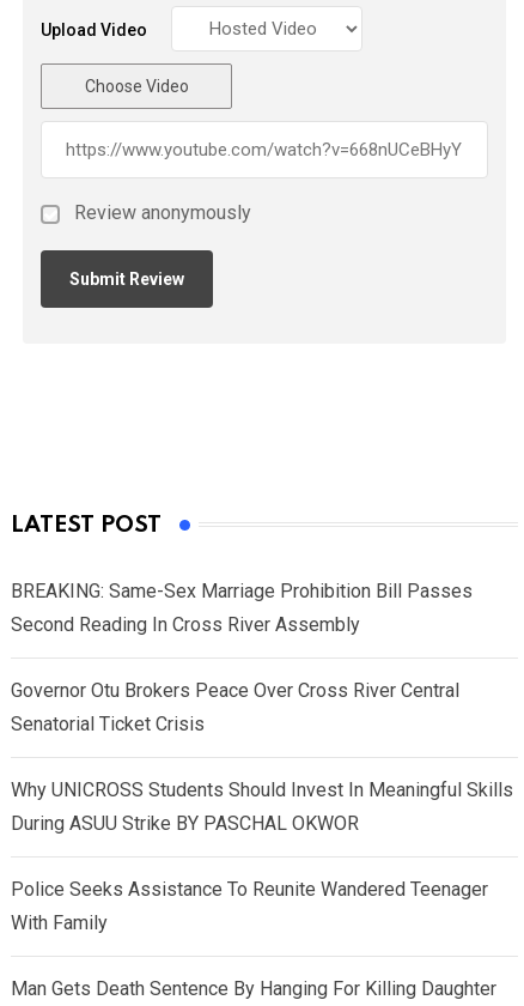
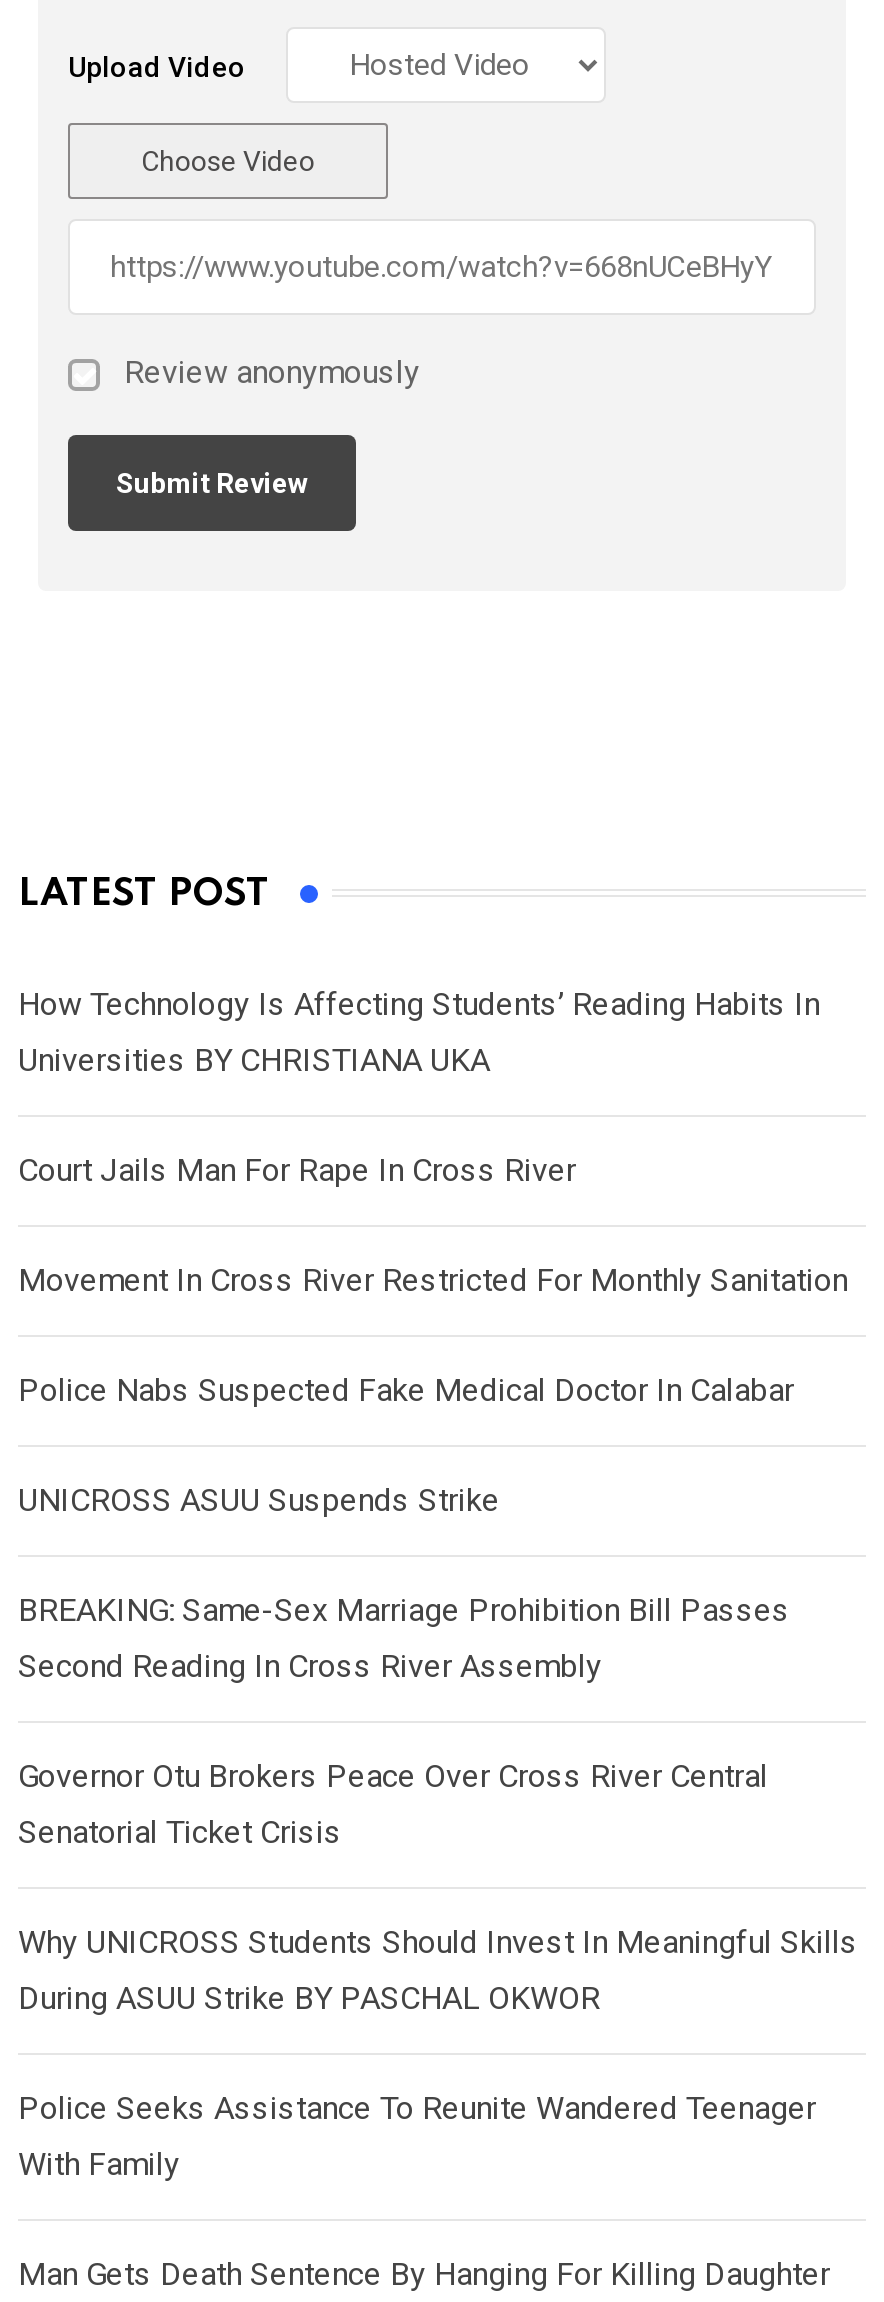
none -> [18,984,848,1518] How Technology Is Affecting Students’ Reading Habits In | Universities BY CHRISTIANA UKA | Court Jails Man For Rape In Cross River | Movement In Cross River Restricted For Monthly Sanitation | Police Nabs Suspected Fake Medical Doctor In Calabar | UNICROSS ASUU Suspends Strike

